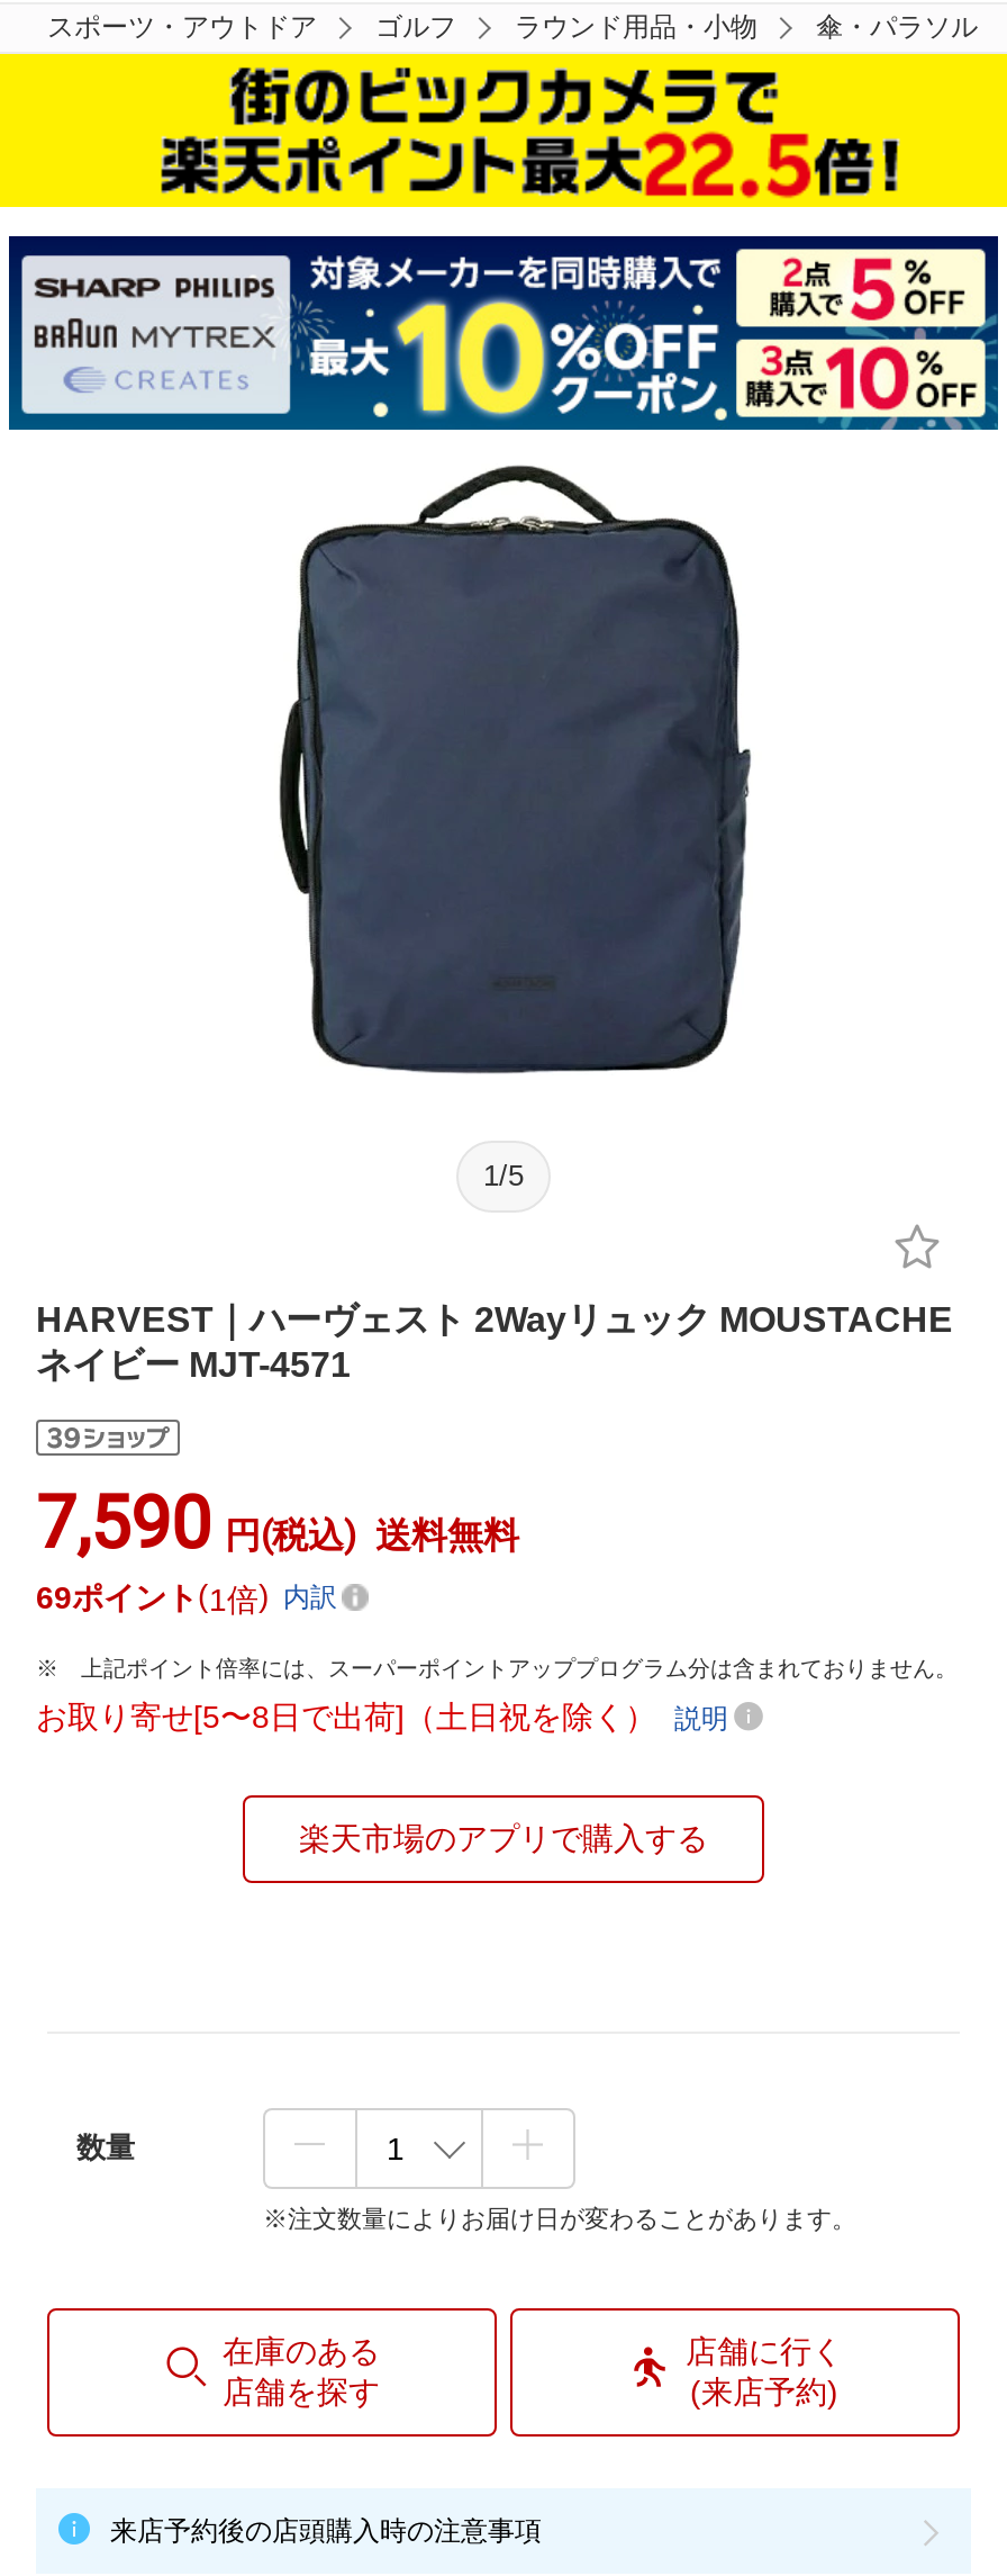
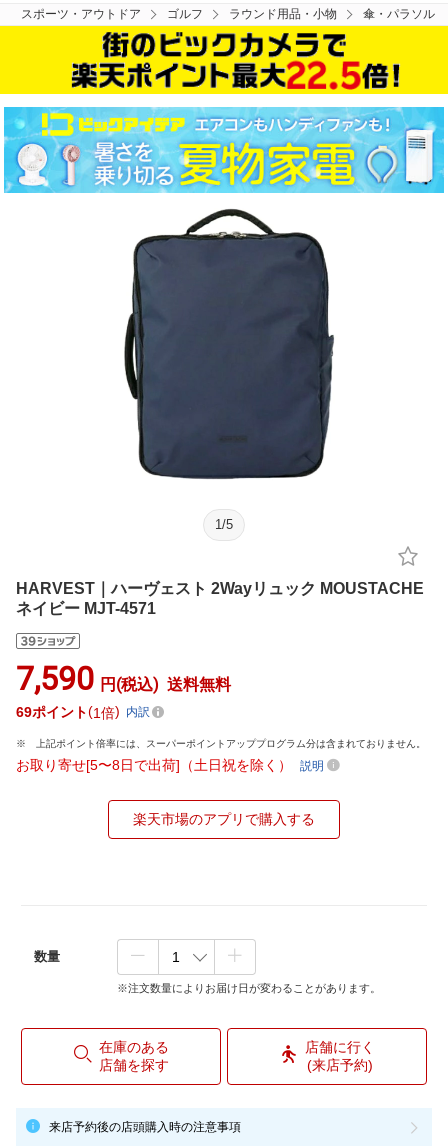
[7,234,1000,432] [image] -> [3,106,445,194] [image]

